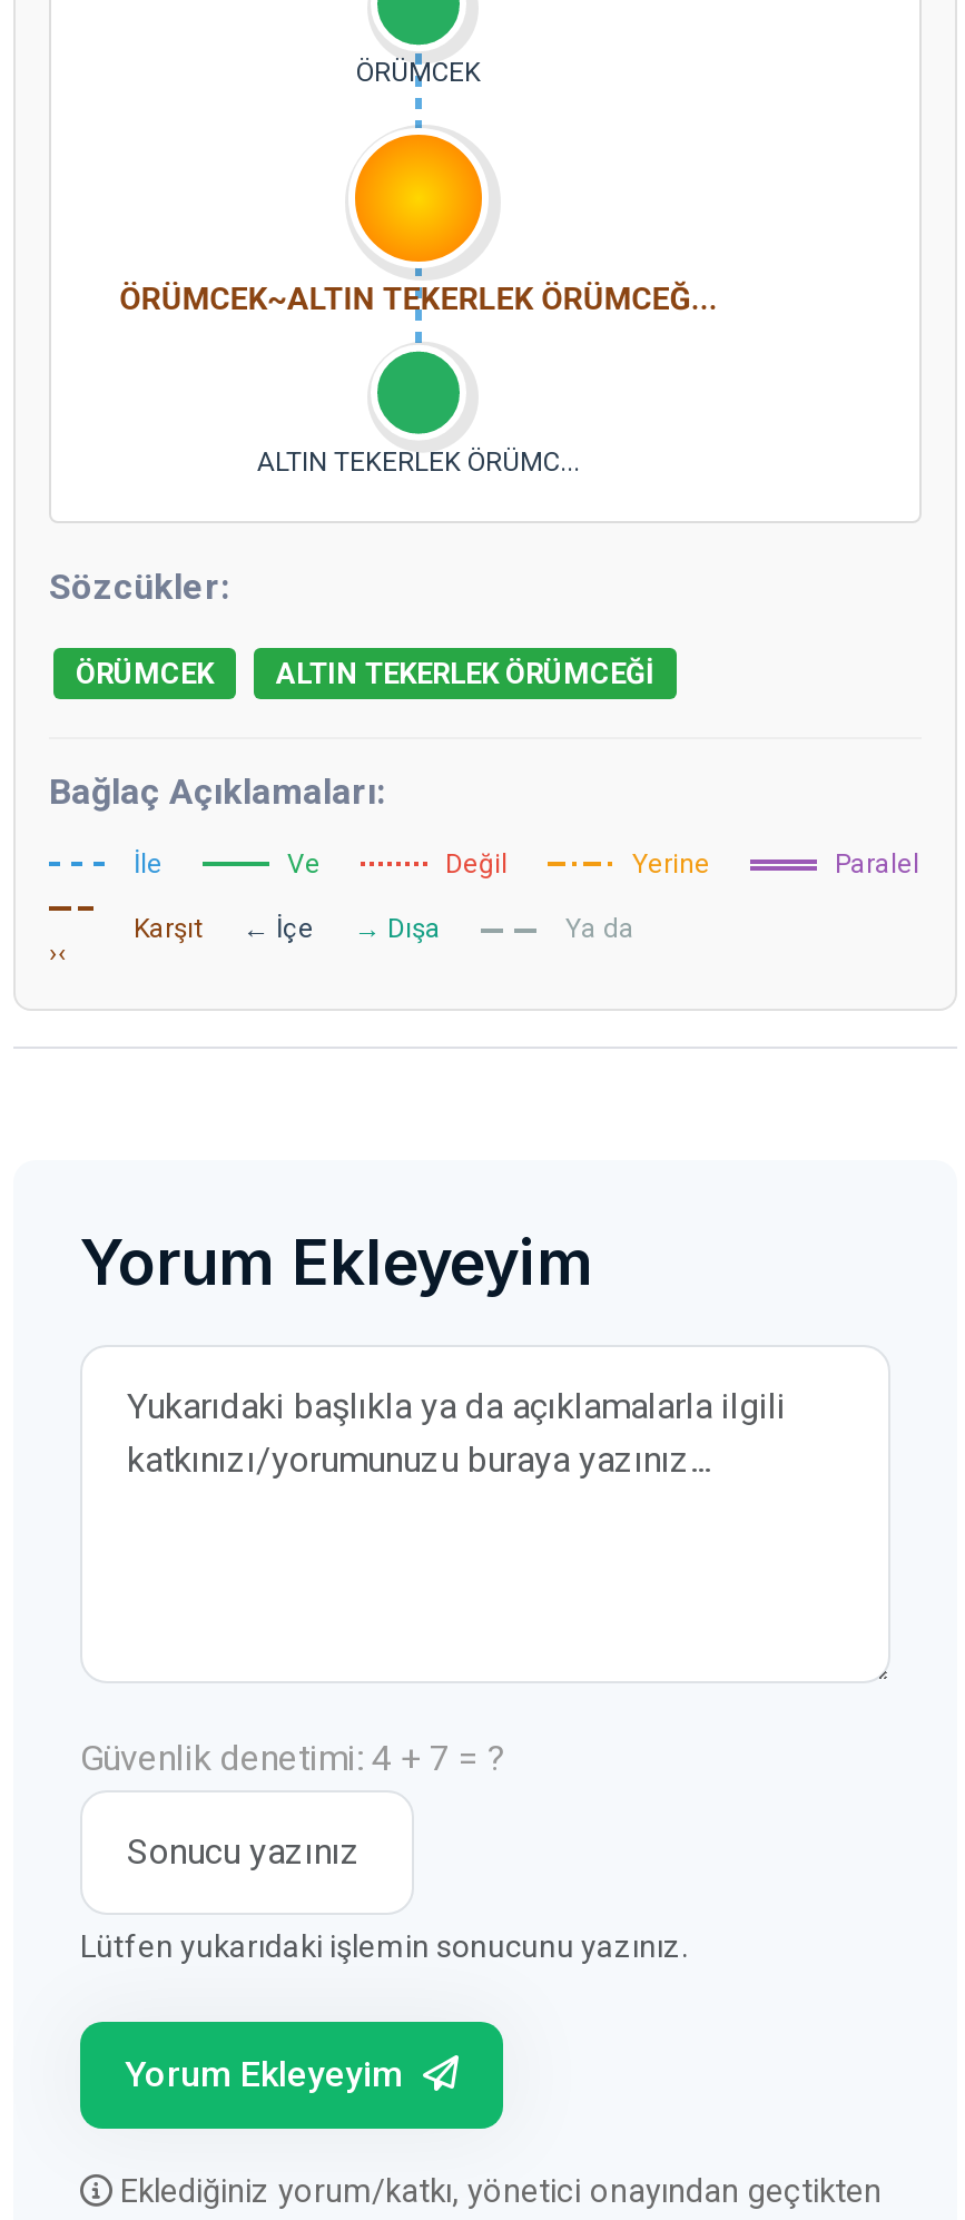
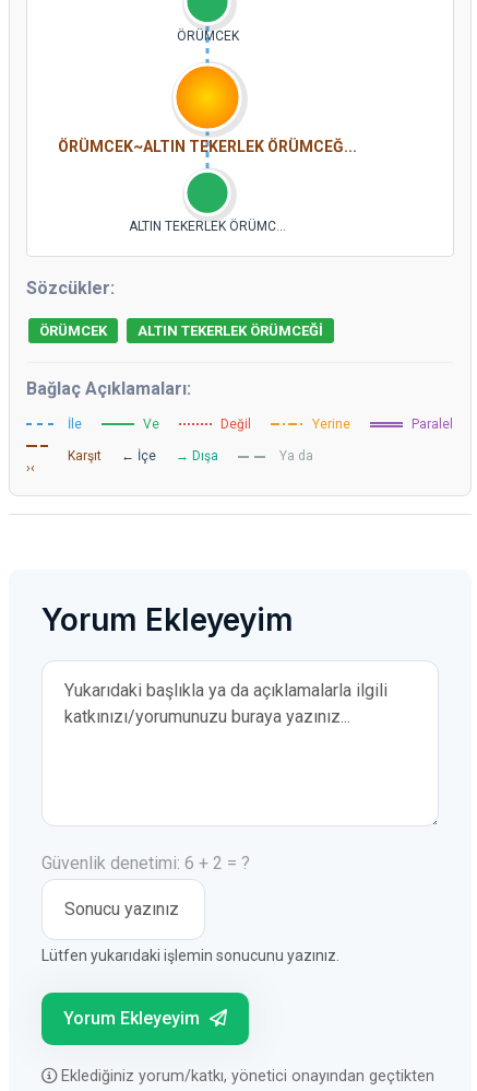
[80,1736,505,1778] Güvenlik denetimi: 4 + 7 = ? -> [41,852,250,873] Güvenlik denetimi: 6 + 2 = ?

